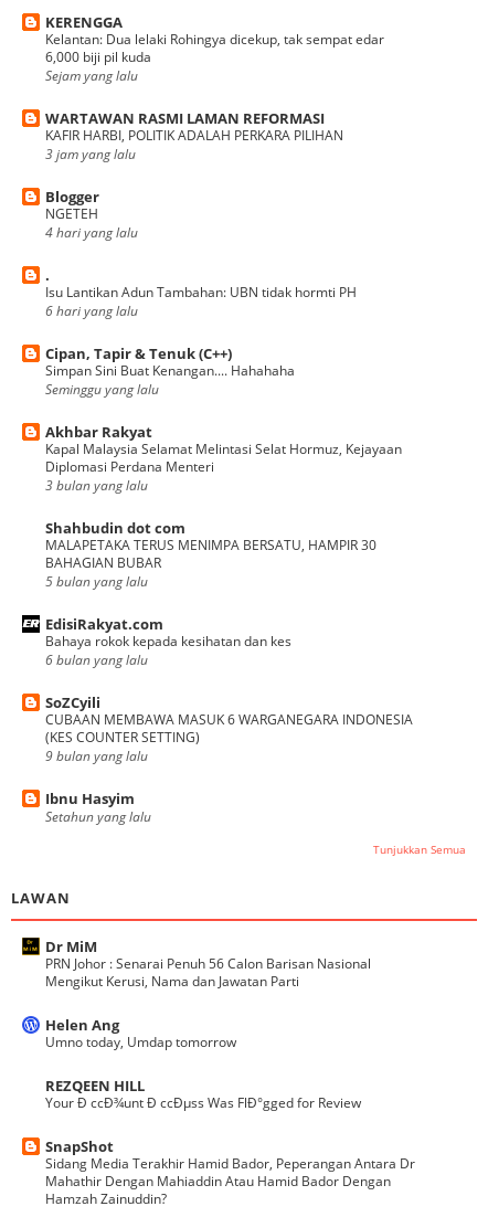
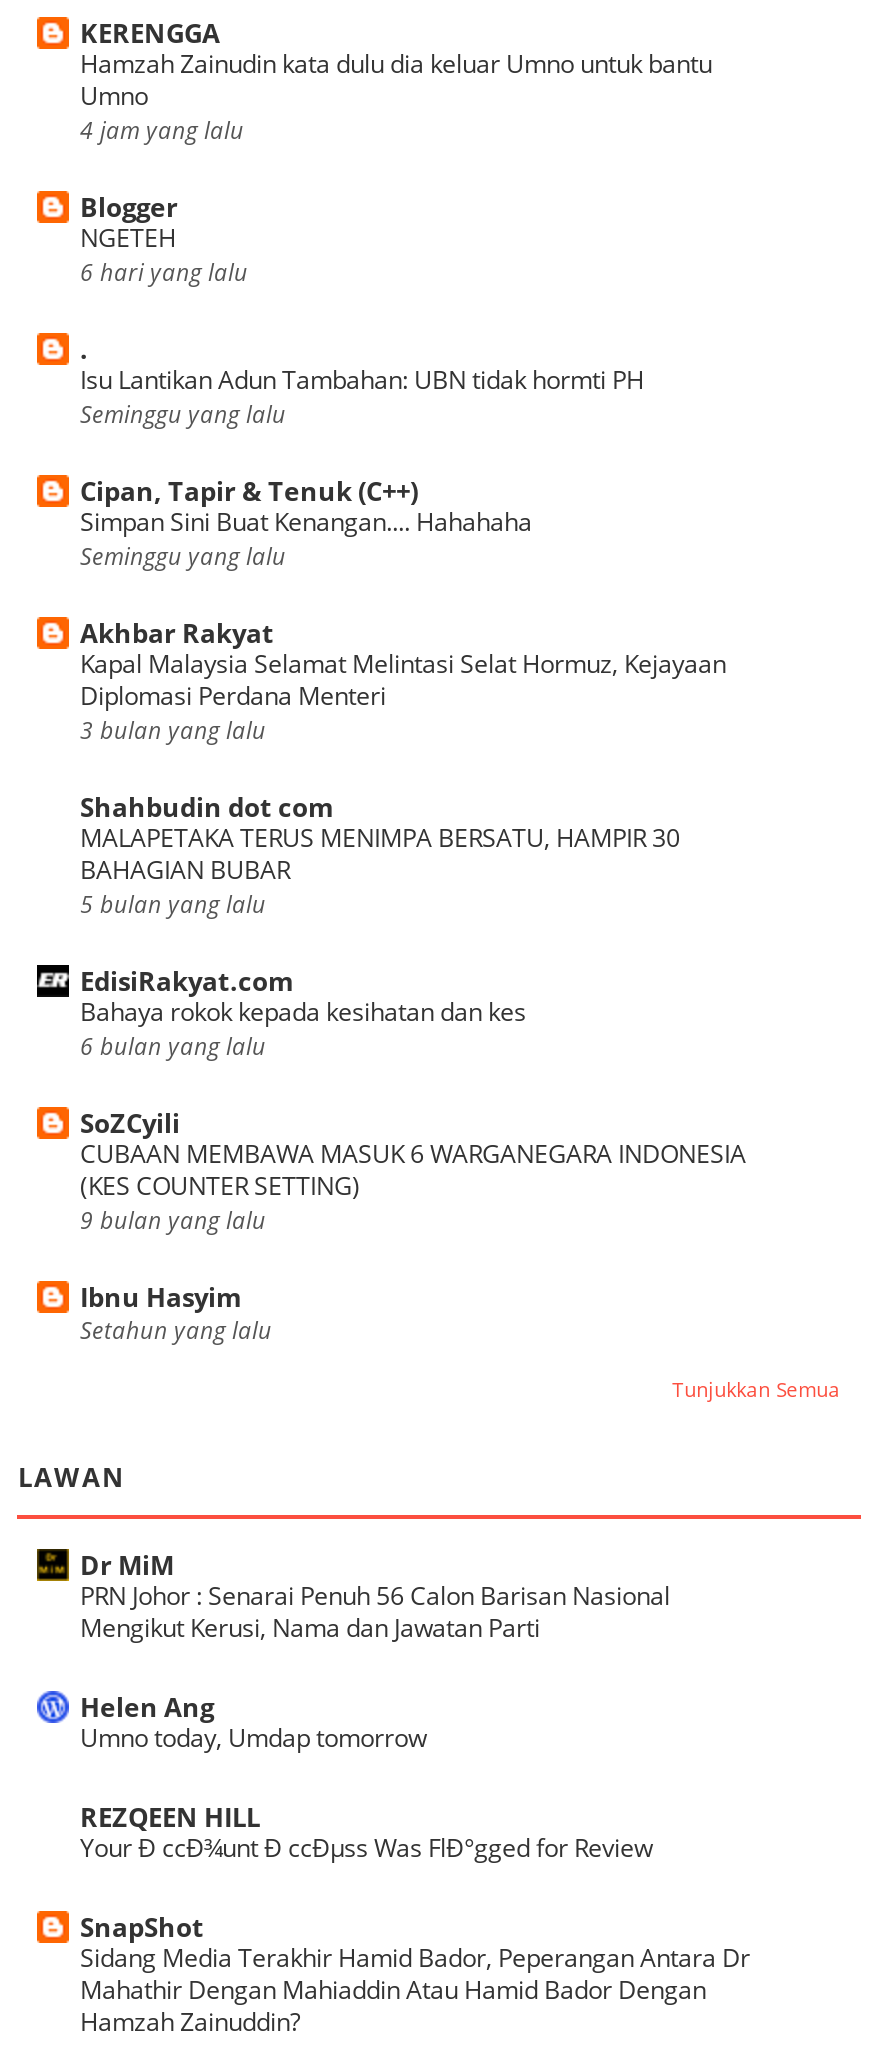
[46,30,385,163] Kelantan: Dua lelaki Rohingya dicekup, tak sempat edar | 6,000 biji pil kuda | Sejam yang lalu | WARTAWAN RASMI LAMAN REFORMASI | KAFIR HARBI, POLITIK ADALAH PERKARA PILIHAN | 3 jam yang lalu -> [80,48,712,146] Hamzah Zainudin kata dulu dia keluar Umno untuk bantu | Umno | 4 jam yang lalu
[46,224,138,241] 4 hari yang lalu -> none
moved [46,302,138,320] -> [80,256,248,288]: 6 hari yang lalu
none -> [80,398,286,430] Seminggu yang lalu

